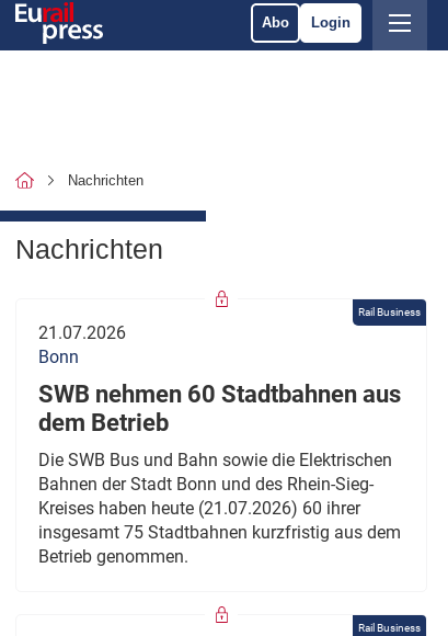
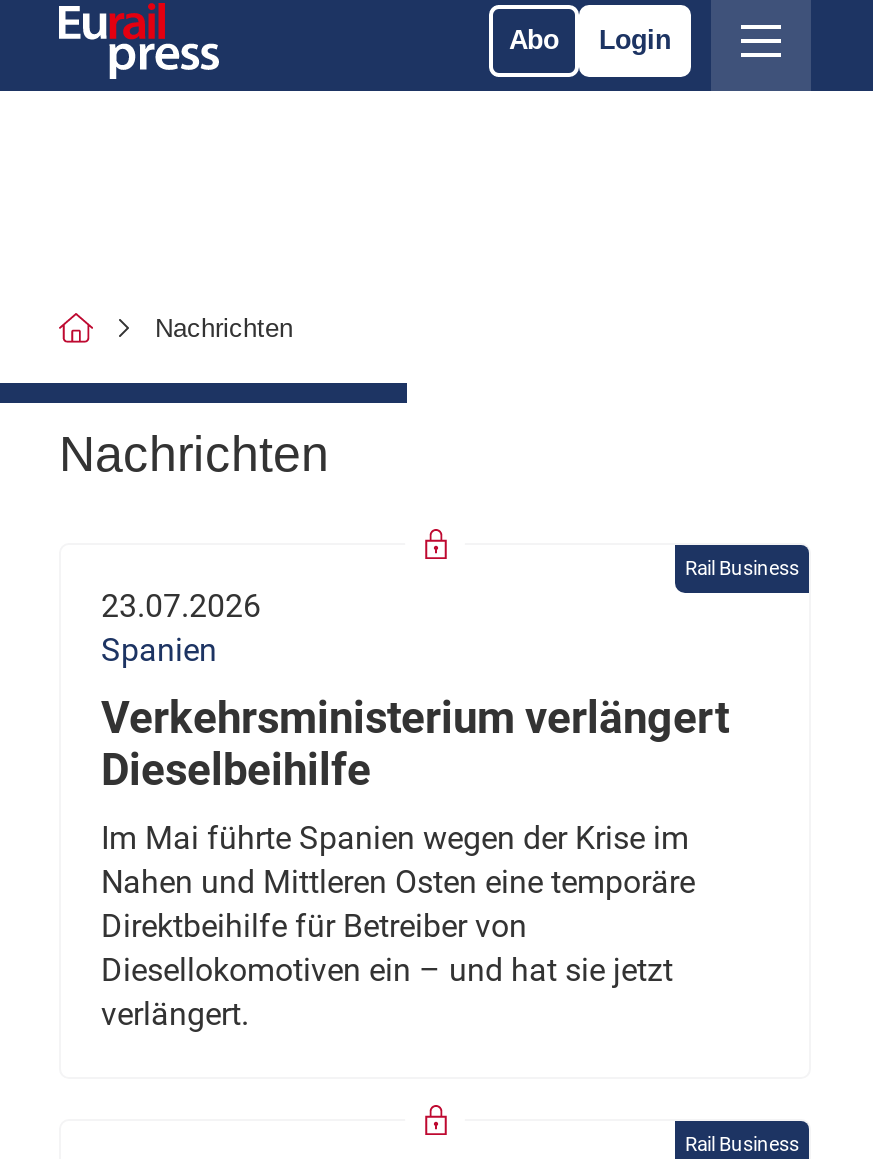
[38,323,126,368] 21.07.2026 | Bonn -> [101,587,261,669] 23.07.2026 | Spanien
[38,381,401,437] SWB nehmen 60 Stadtbahnen aus | dem Betrieb -> [101,693,729,795] Verkehrsministerium verlängert | Dieselbeihilfe
[38,450,401,567] Die SWB Bus und Bahn sowie die Elektrischen | Bahnen der Stadt Bonn und des Rhein-Sieg- | Kreises haben heute (21.07.2026) 60 ihrer | insgesamt 75 Stadtbahnen kurzfristig aus dem | Betrieb genommen. -> [101,819,695,1033] Im Mai führte Spanien wegen der Krise im | Nahen und Mittleren Osten eine temporäre | Direktbeihilfe für Betreiber von | Diesellokomotiven ein – und hat sie jetzt | verlängert.

